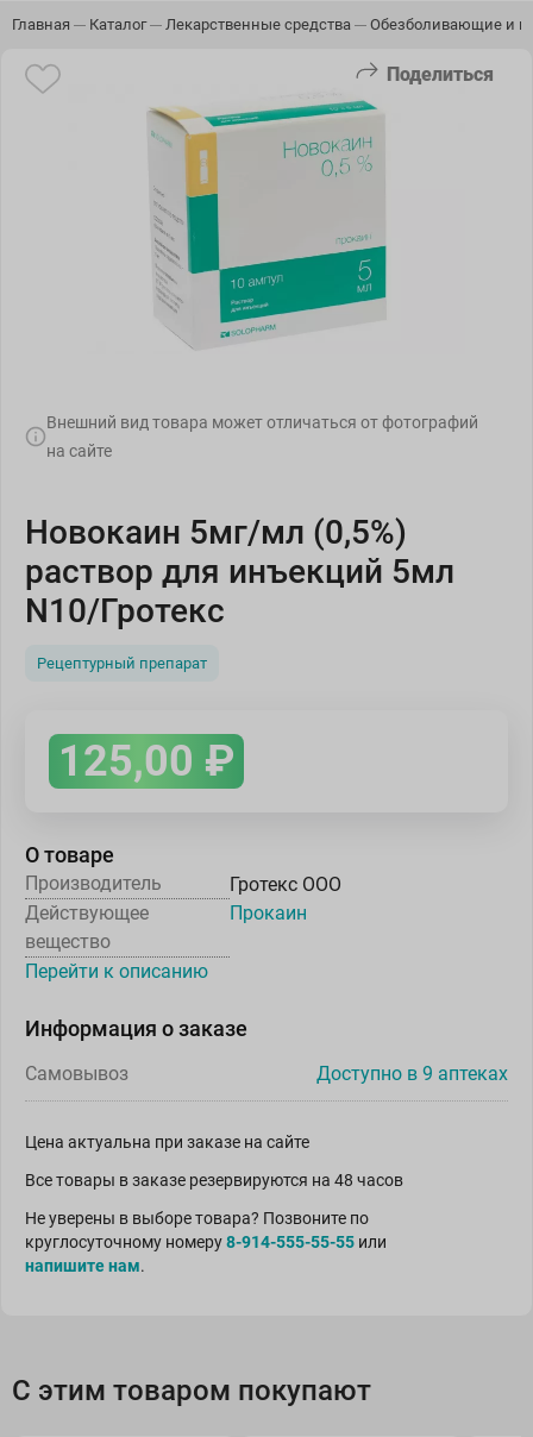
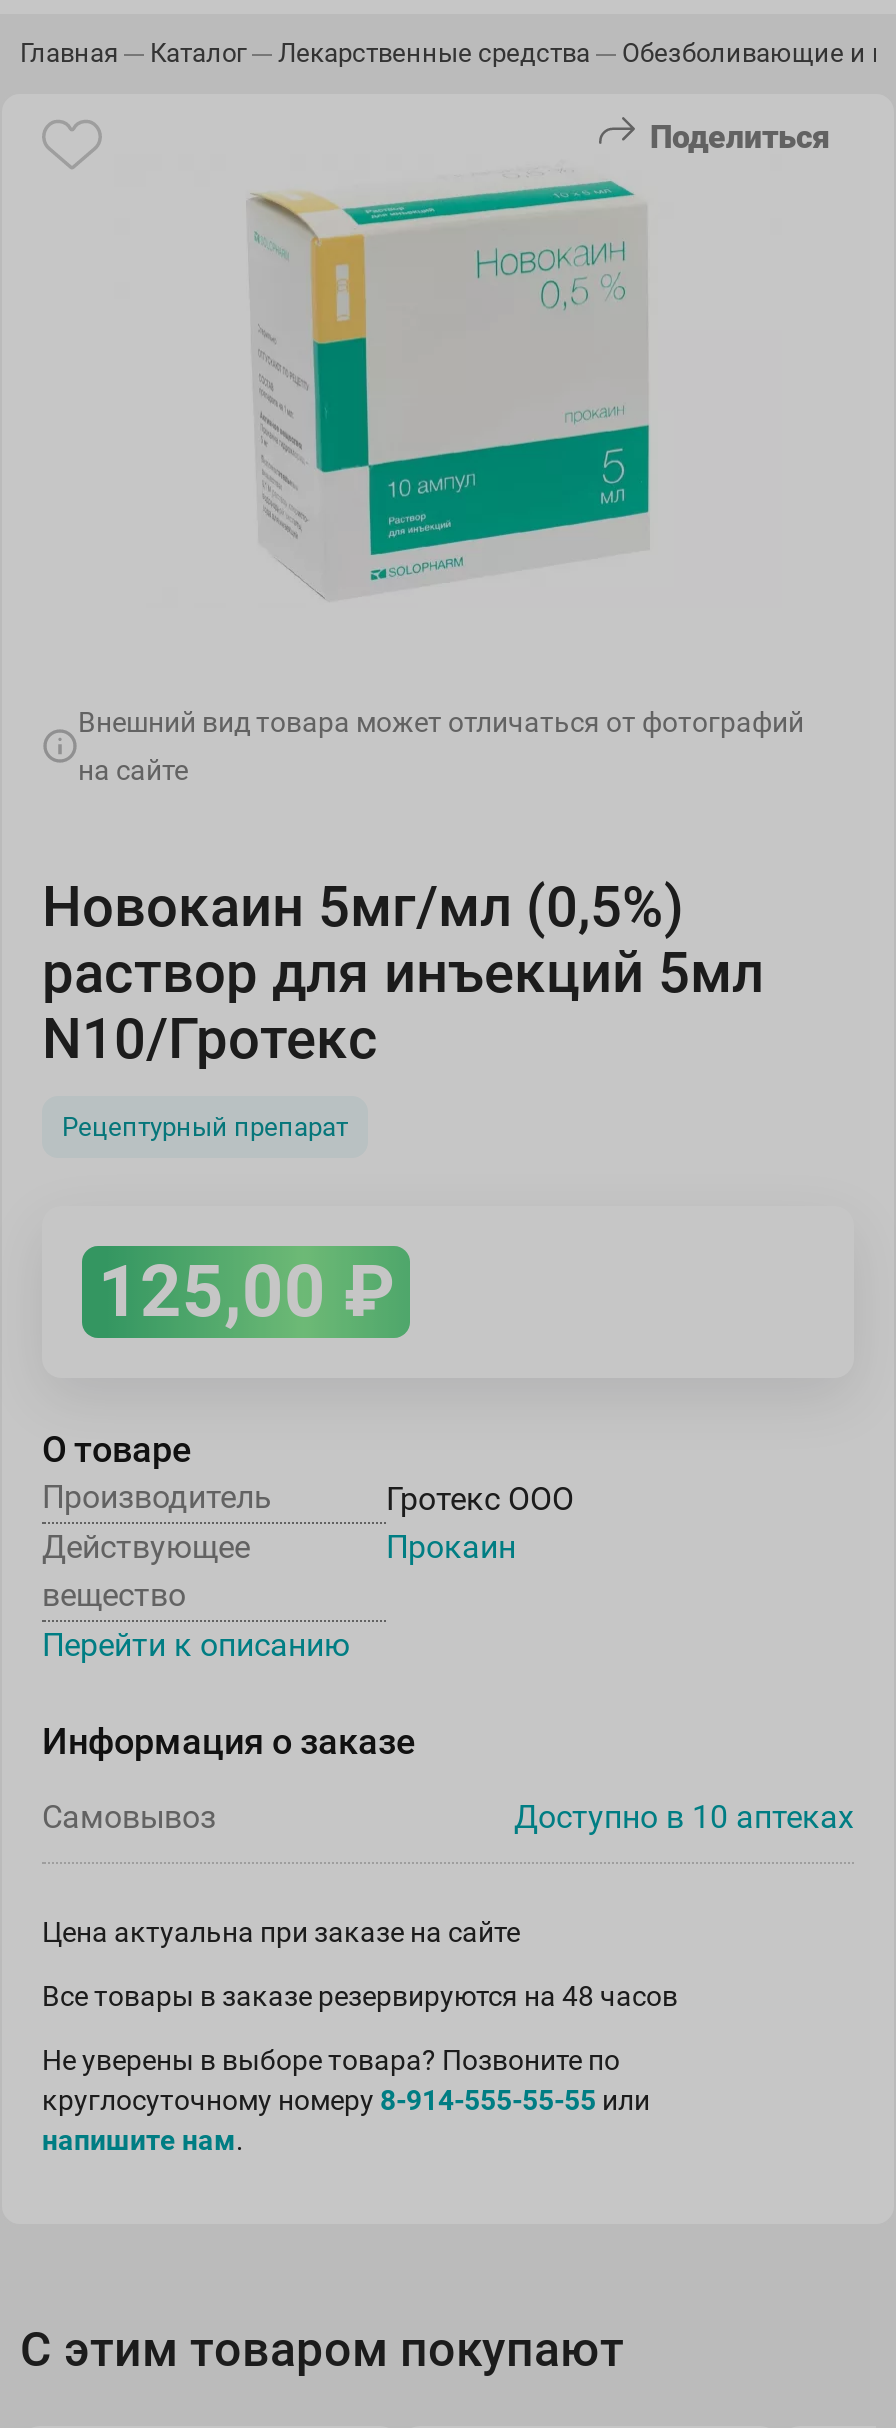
[316,1062,508,1085] Доступно в 9 аптеках -> [514,1798,854,1836] Доступно в 10 аптеках

